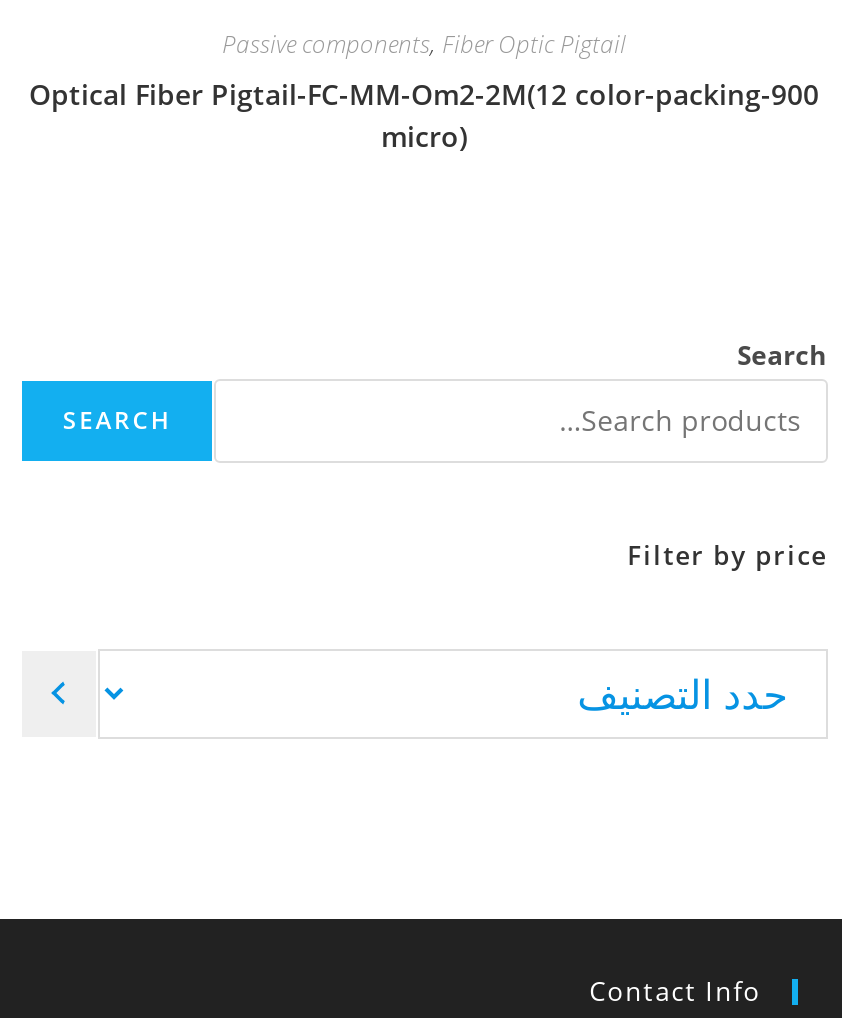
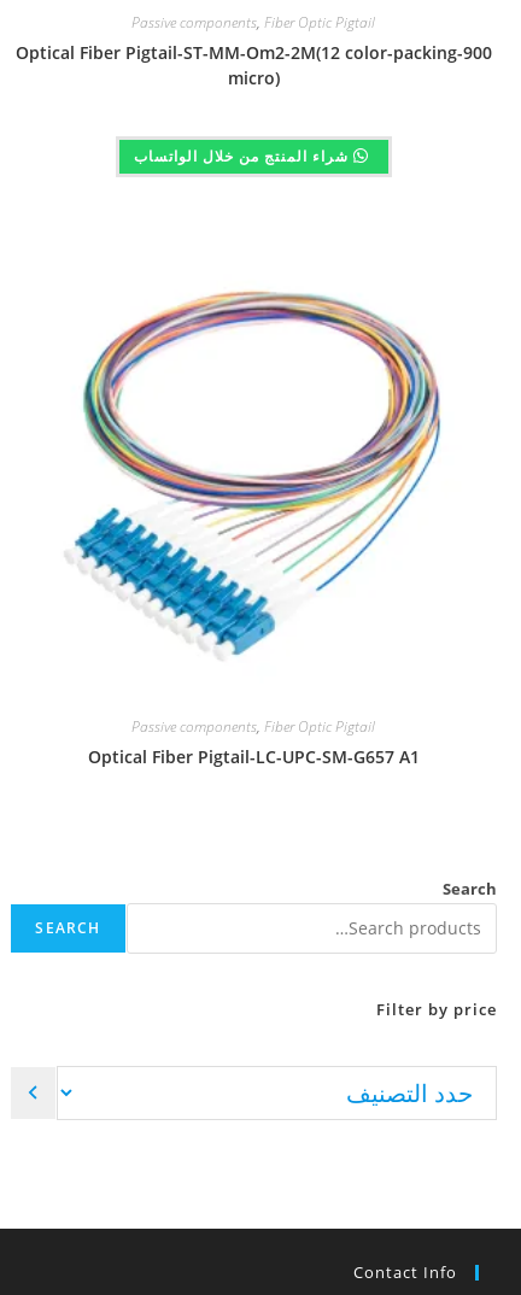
[29,75,819,113] Optical Fiber Pigtail-FC-MM-Om2-2M(12 color-packing-900 -> [15,41,491,64] Optical Fiber Pigtail-ST-MM-Om2-2M(12 color-packing-900
none -> [66,291,441,656] [image]
none -> [87,717,419,768] Passive components, Fiber Optic Pigtail | Optical Fiber Pigtail-LC-UPC-SM-G657 A1
none -> [133,145,353,166] شراء المنتج من خلال الواتساب

